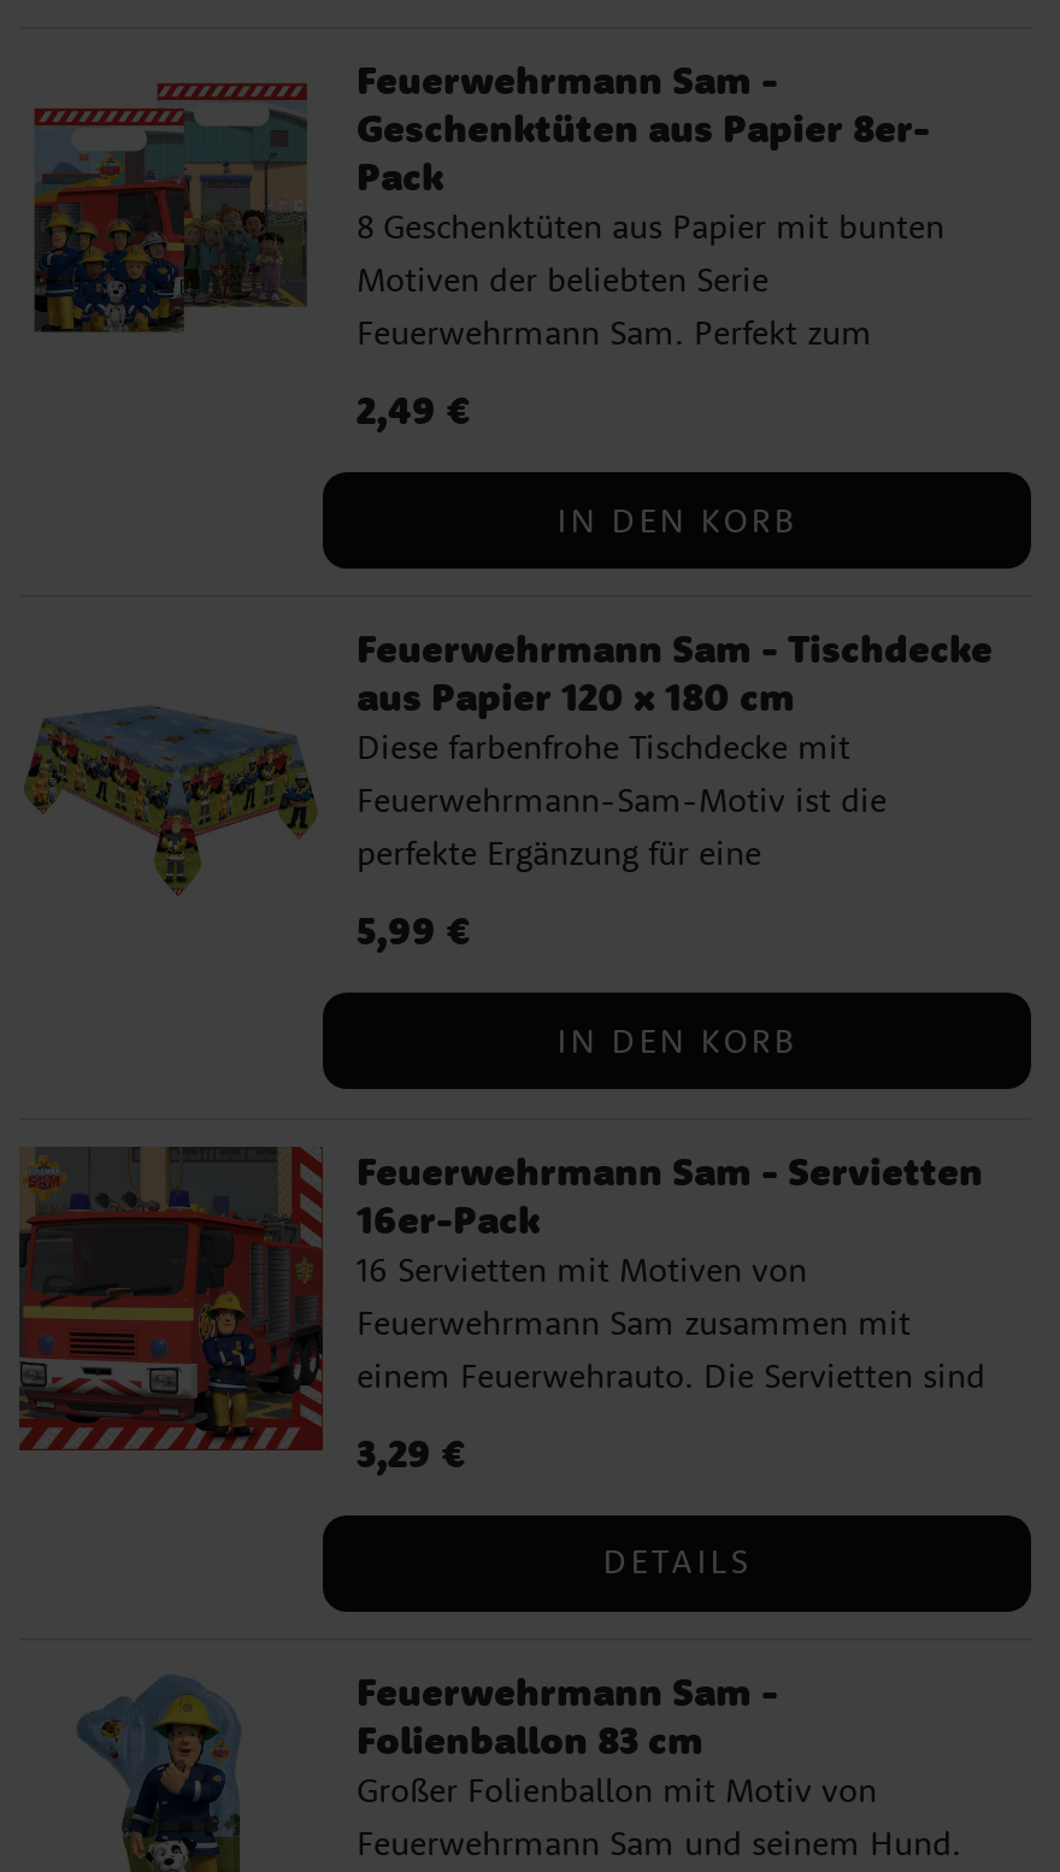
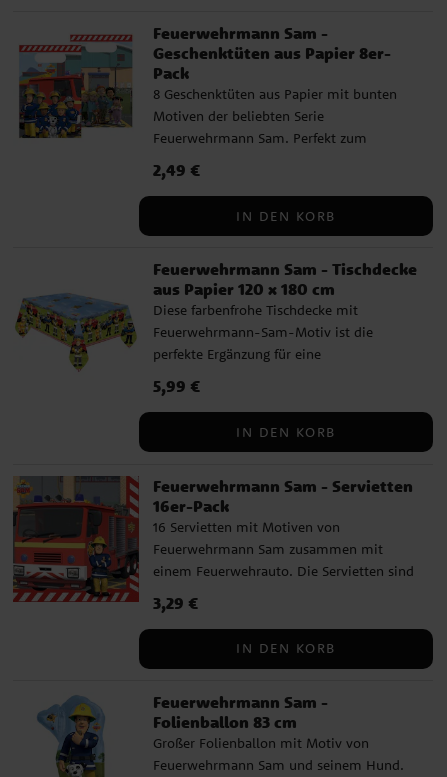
[603,1540,751,1584] DETAILS -> [236,639,336,657] IN DEN KORB

